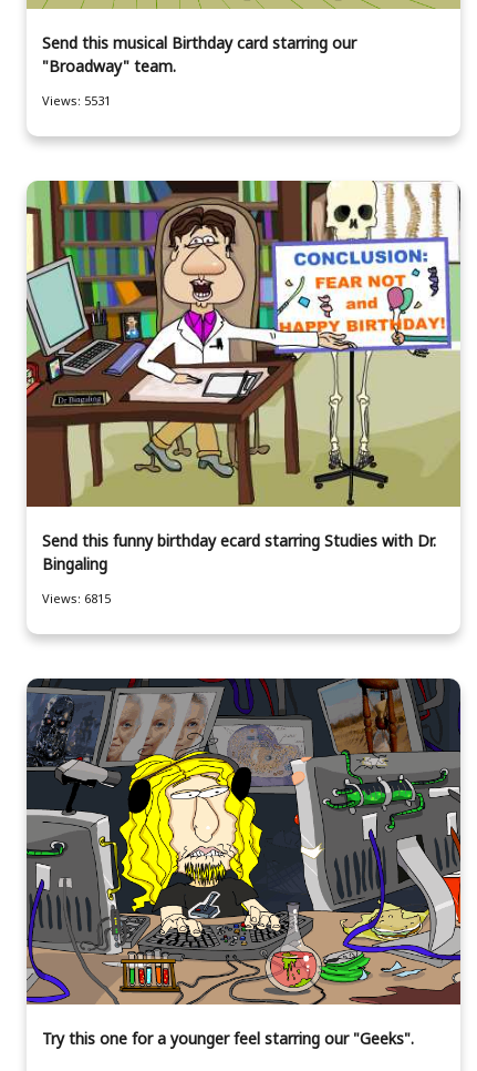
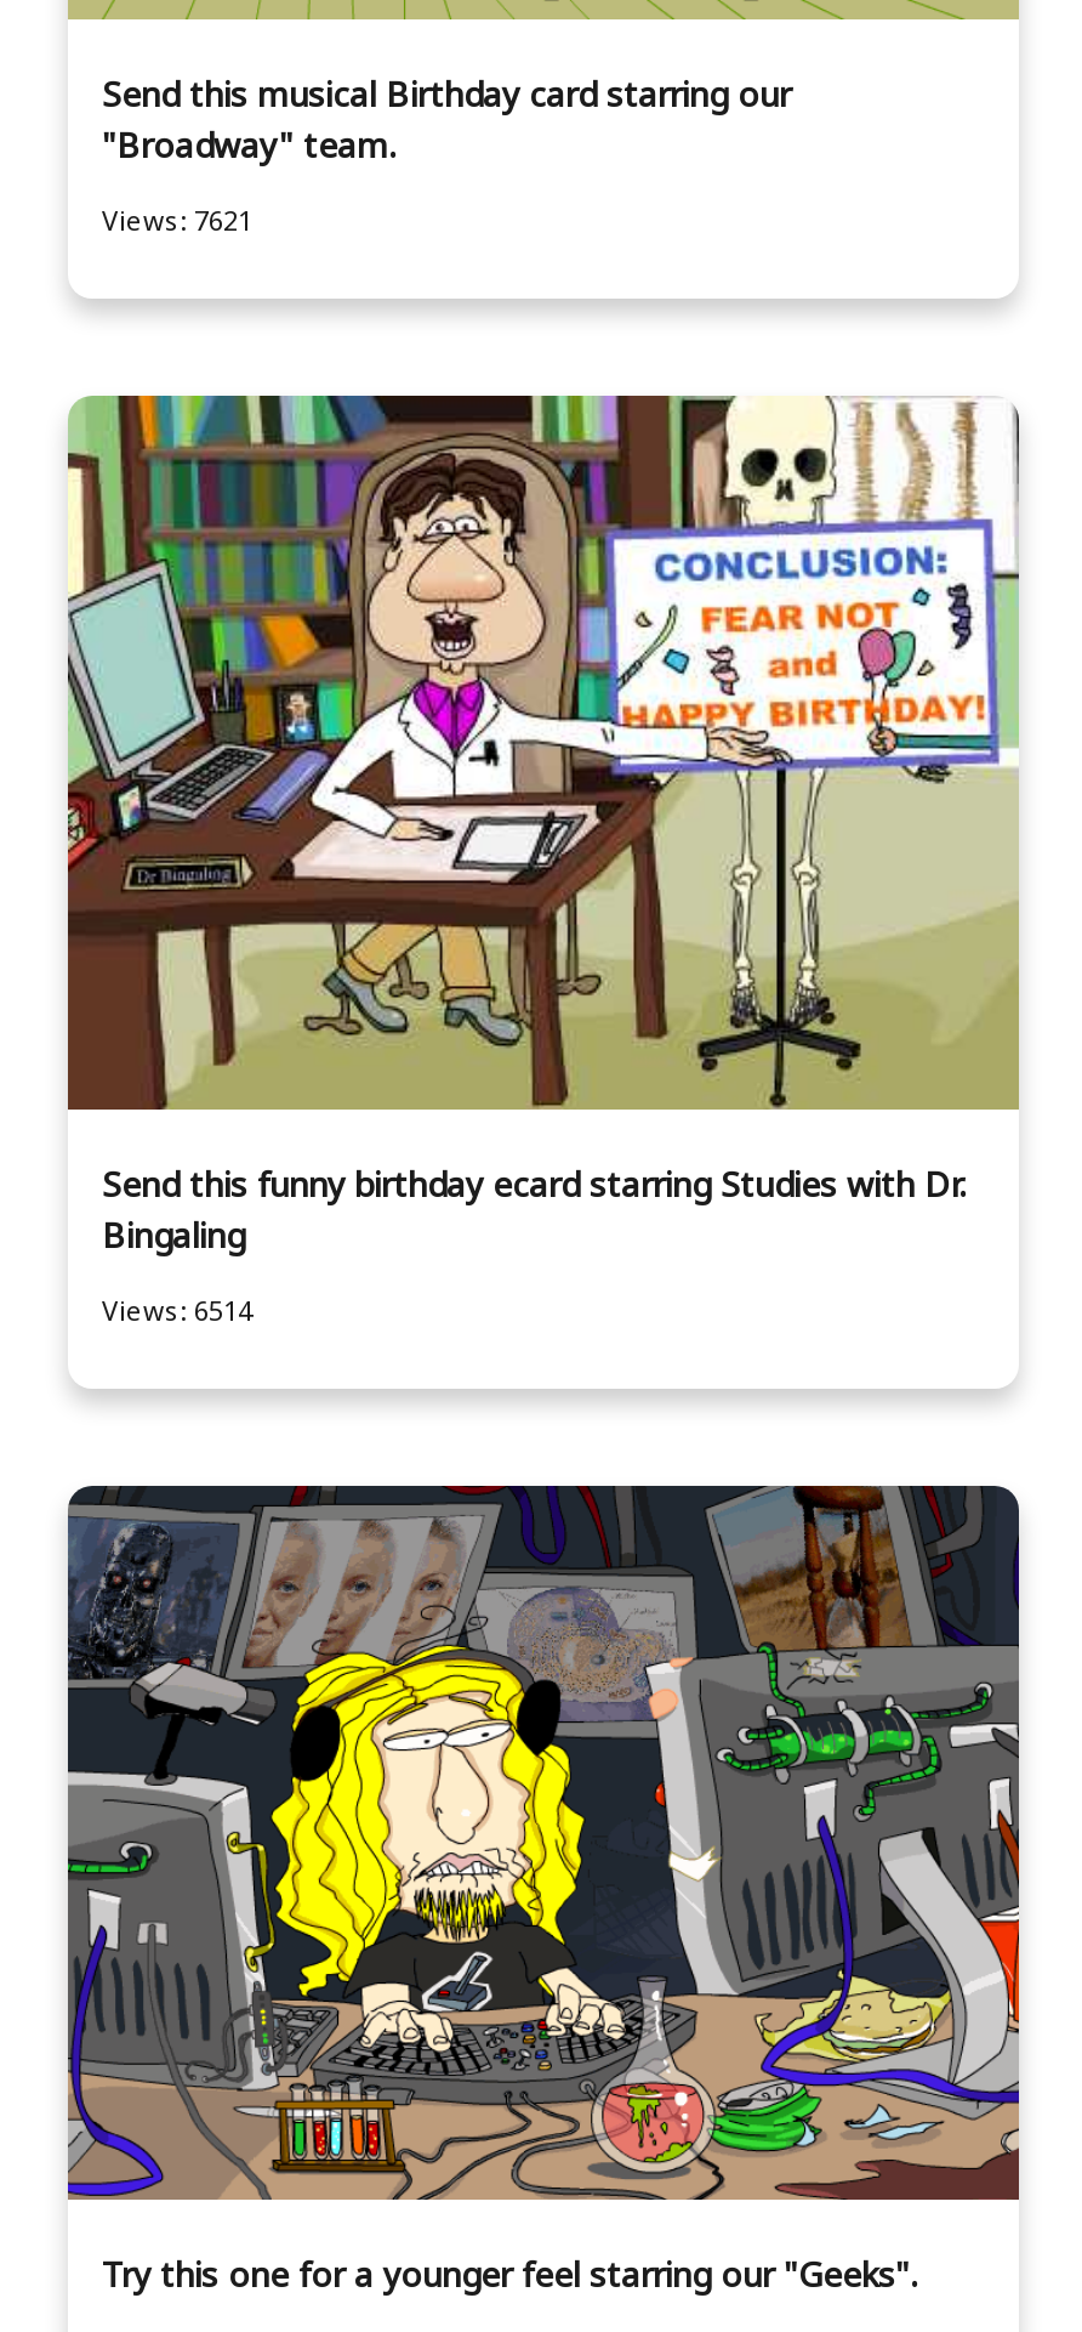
[42,92,111,109] Views: 5531 -> [102,202,252,238] Views: 7621
[42,590,111,606] Views: 6815 -> [102,1292,252,1328] Views: 6514

